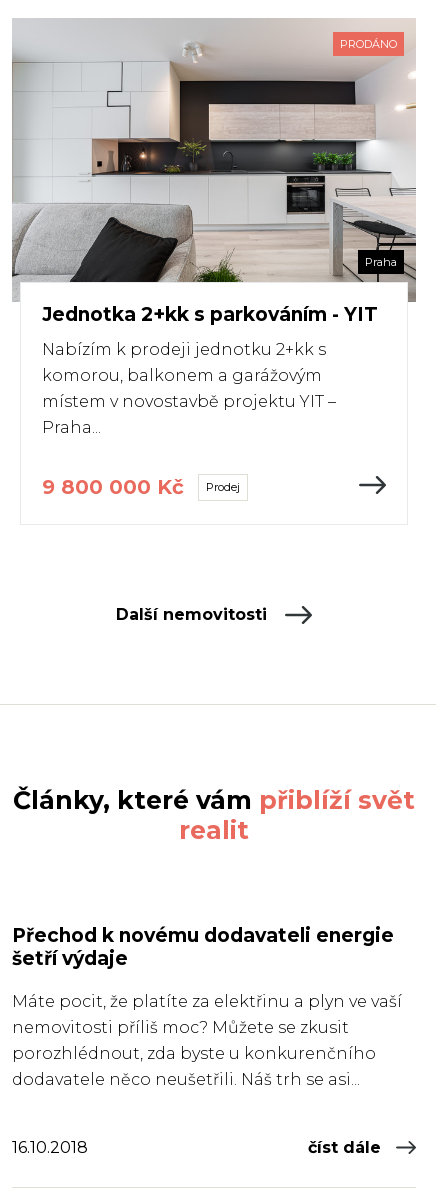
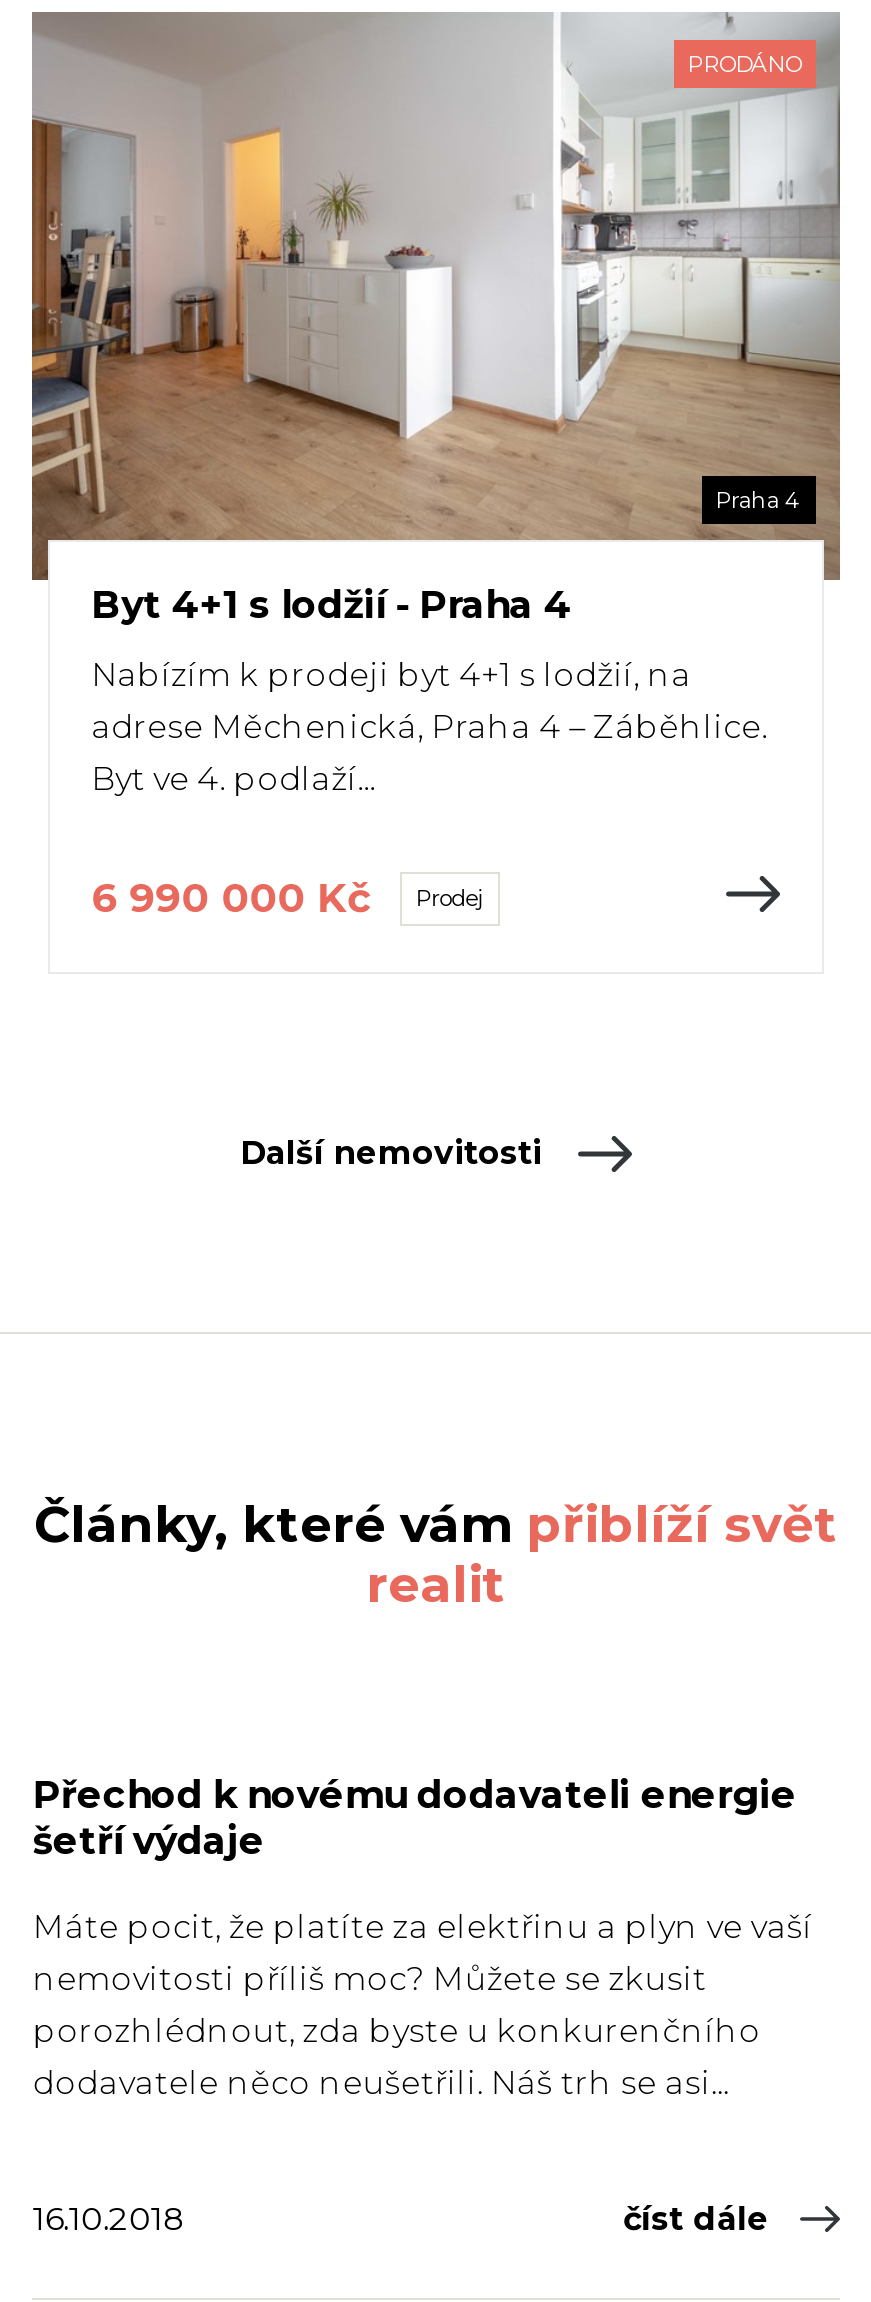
[12,19,417,301] [image] | Praha -> [32,12,842,580] [image] | Praha 4
[42,303,378,326] Jednotka 2+kk s parkováním - YIT -> [91,583,571,629] Byt 4+1 s lodžií - Praha 4
[42,340,336,437] Nabízím k prodeji jednotku 2+kk s | komorou, balkonem a garážovým | místem v novostavbě projektu YIT – | Praha... -> [91,657,767,799] Nabízím k prodeji byt 4+1 s lodžií, na | adrese Měchenická, Praha 4 – Záběhlice. | Byt ve 4. podlaží...
[42,475,240,499] 9 800 000 Kč Prodej -> [91,875,483,923] 6 990 000 Kč Prodej

